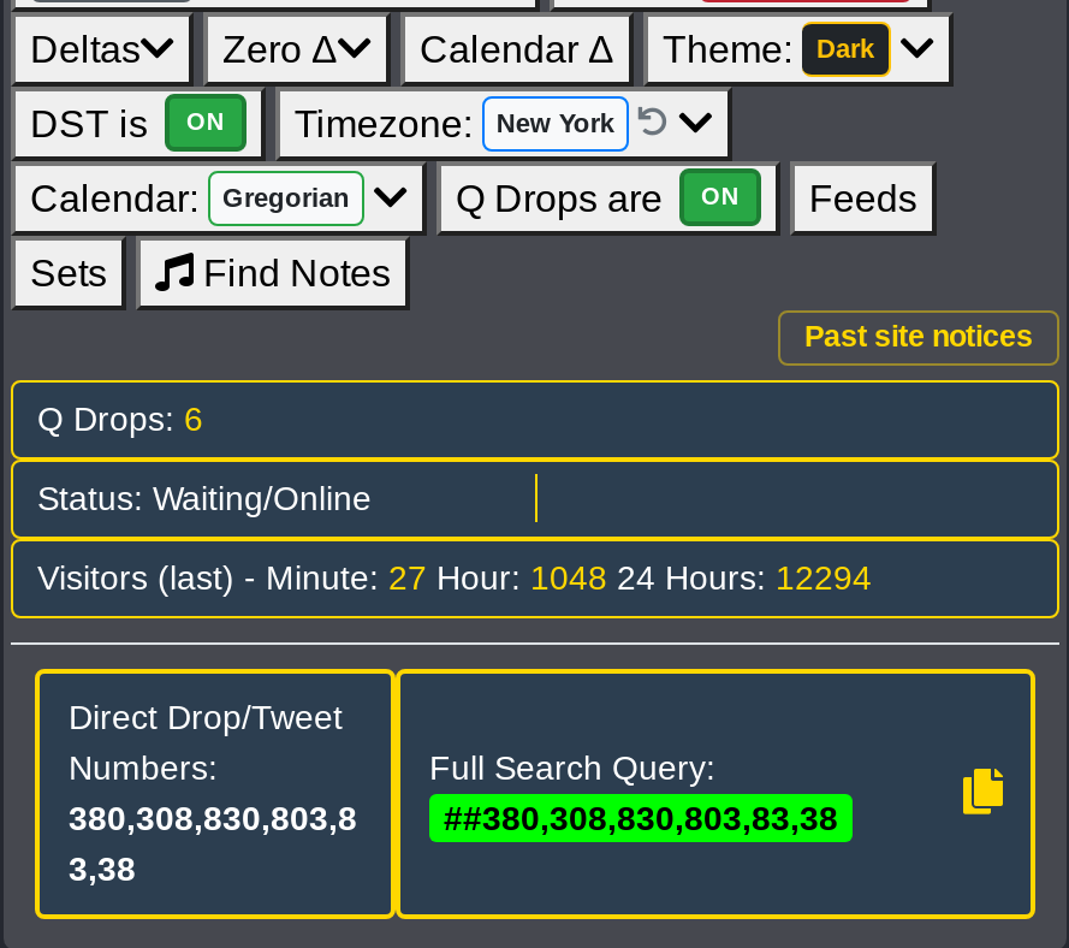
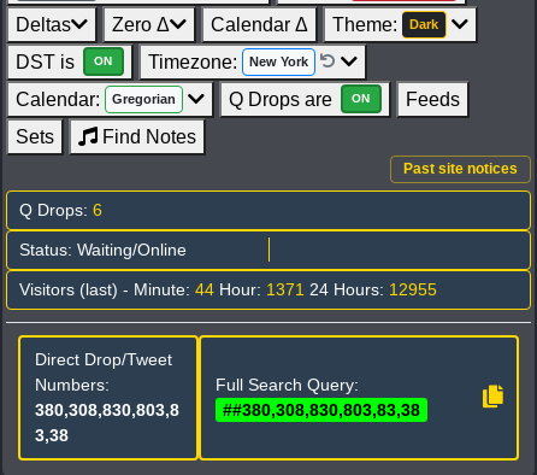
[37,557,872,596] Visitors (last) - Minute: 27 Hour: 1048 24 Hours: 12294 -> [19,279,437,299] Visitors (last) - Minute: 44 Hour: 1371 24 Hours: 12955

